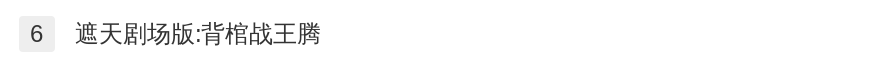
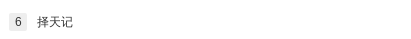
[75,20,321,48] 遮天剧场版:背棺战王腾 -> [37,15,73,29] 择天记

